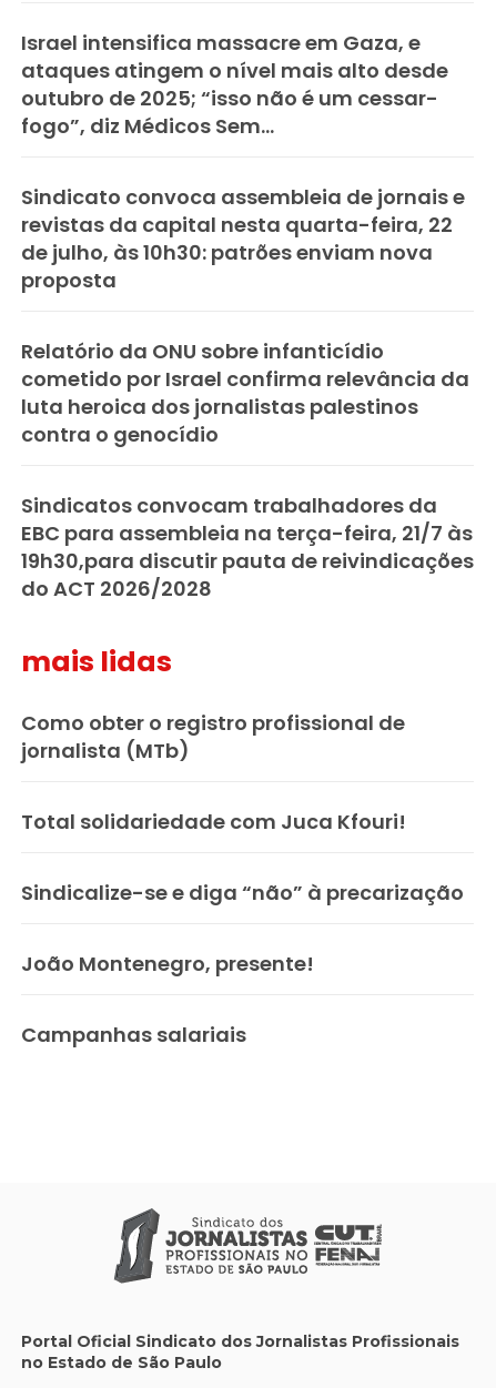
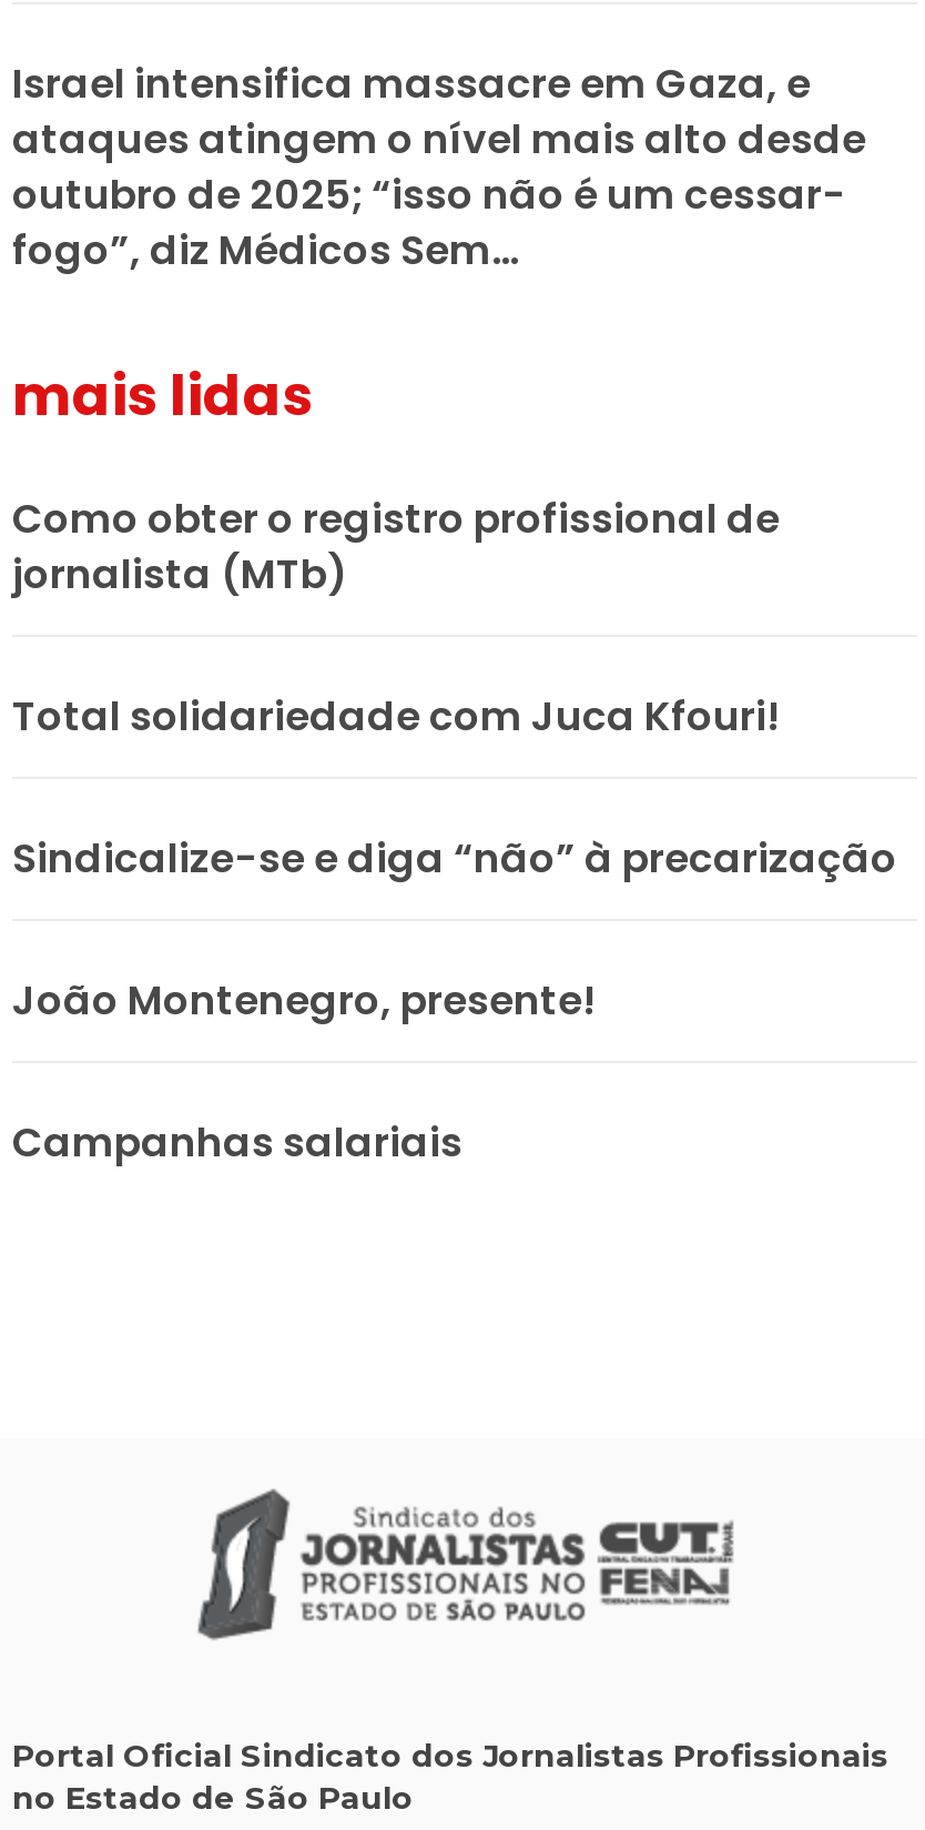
[21,183,474,602] Sindicato convoca assembleia de jornais e | revistas da capital nesta quarta-feira, 22 | de julho, às 10h30: patrões enviam nova | proposta | Relatório da ONU sobre infanticídio | cometido por Israel confirma relevância da | luta heroica dos jornalistas palestinos | contra o genocídio | Sindicatos convocam trabalhadores da | EBC para assembleia na terça-feira, 21/7 às | 19h30,para discutir pauta de reivindicações | do ACT 2026/2028 -> none

